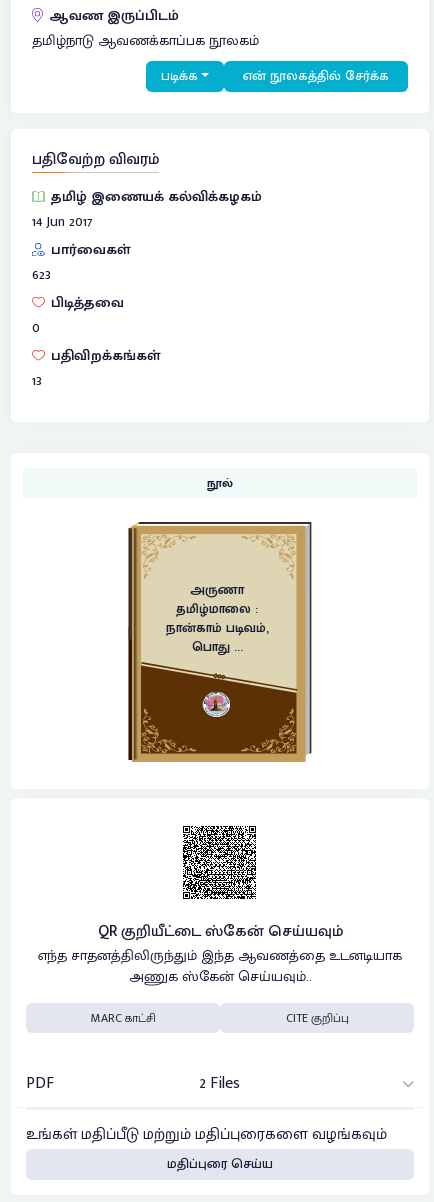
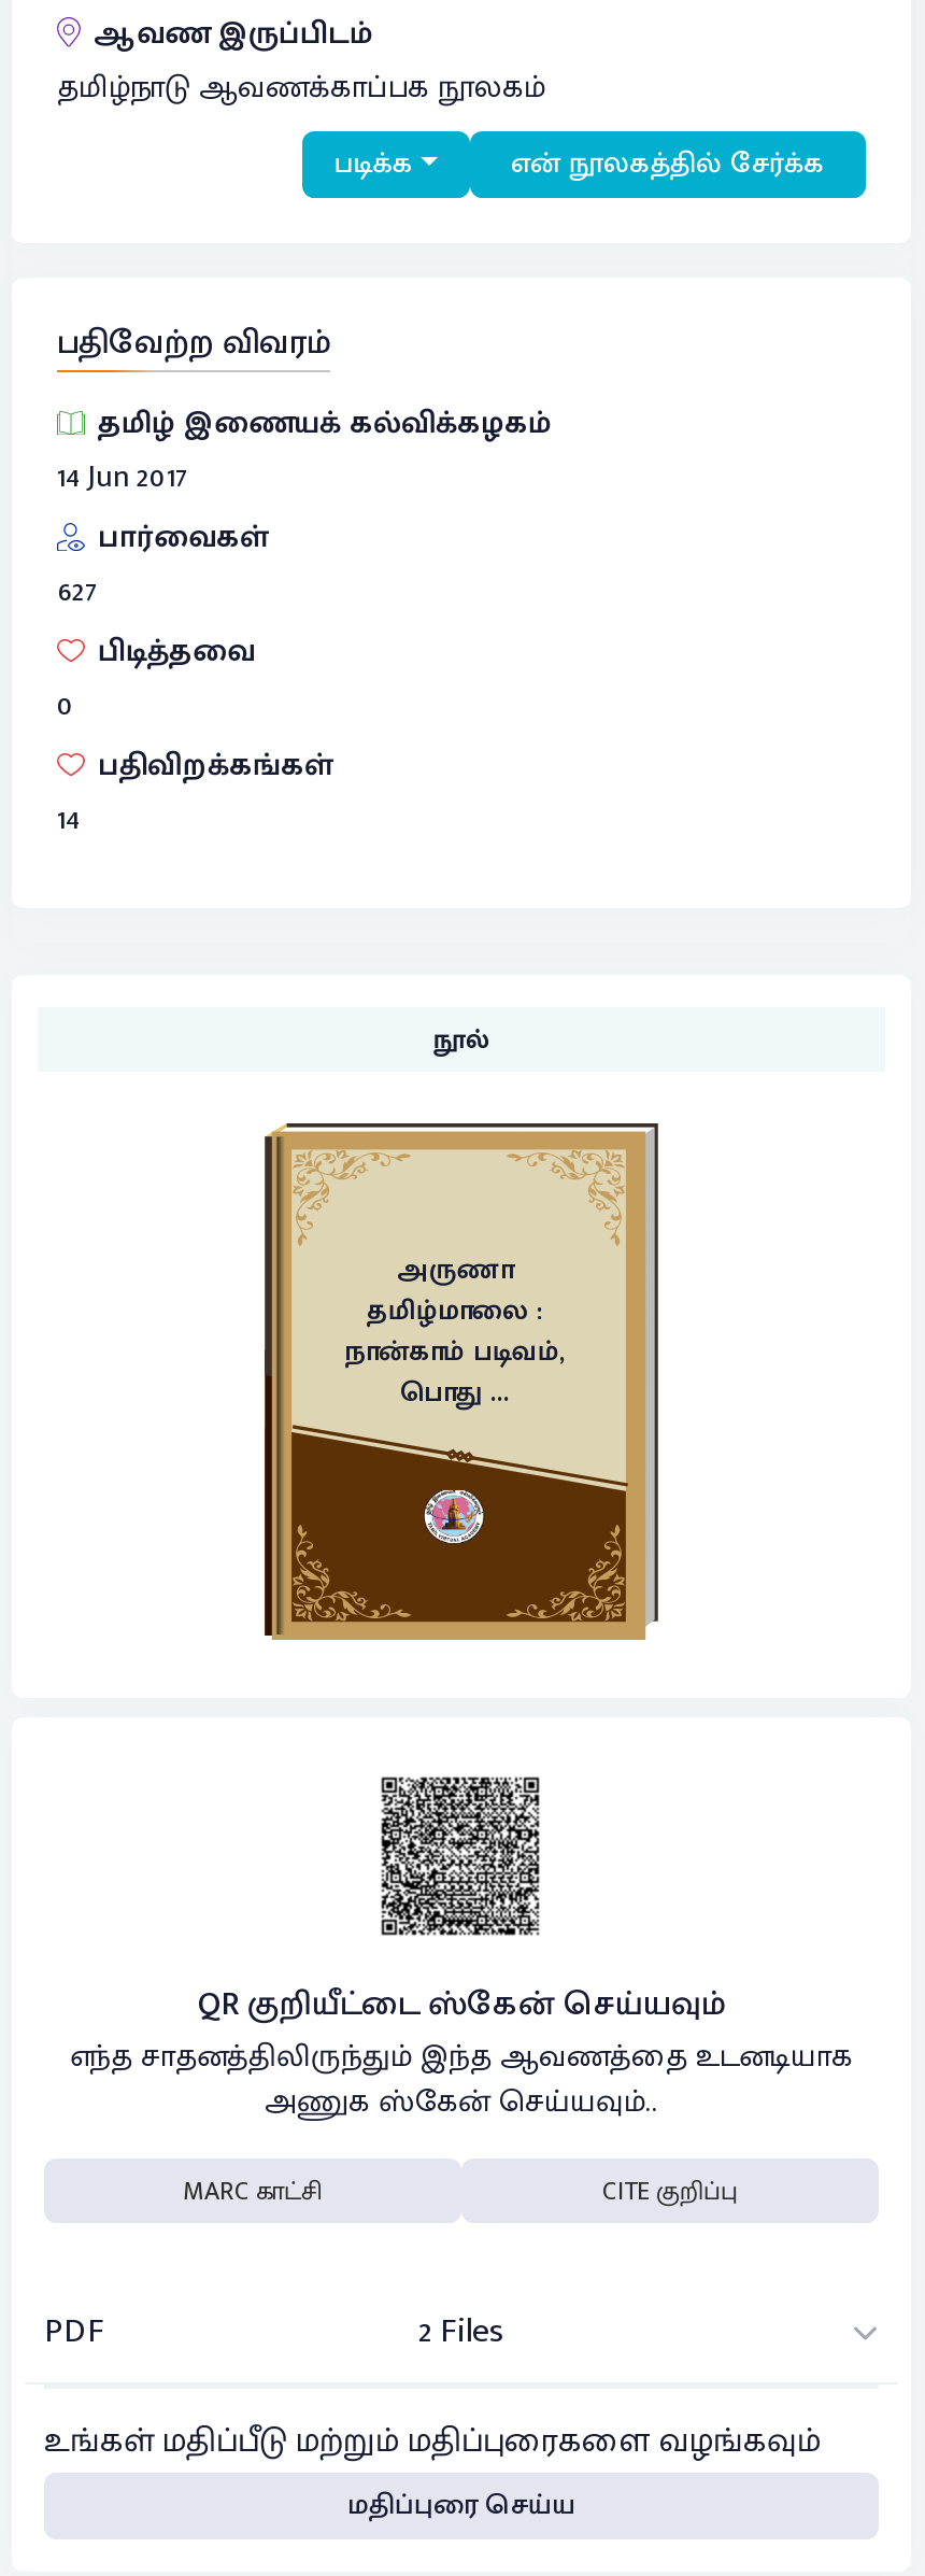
[32,263,51,287] 623 -> [57,567,96,618] 627
[32,369,42,393] 13 -> [57,795,79,846] 14

